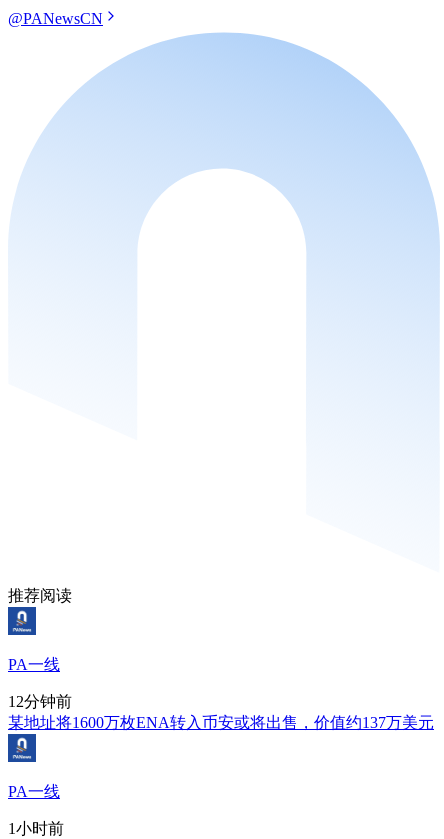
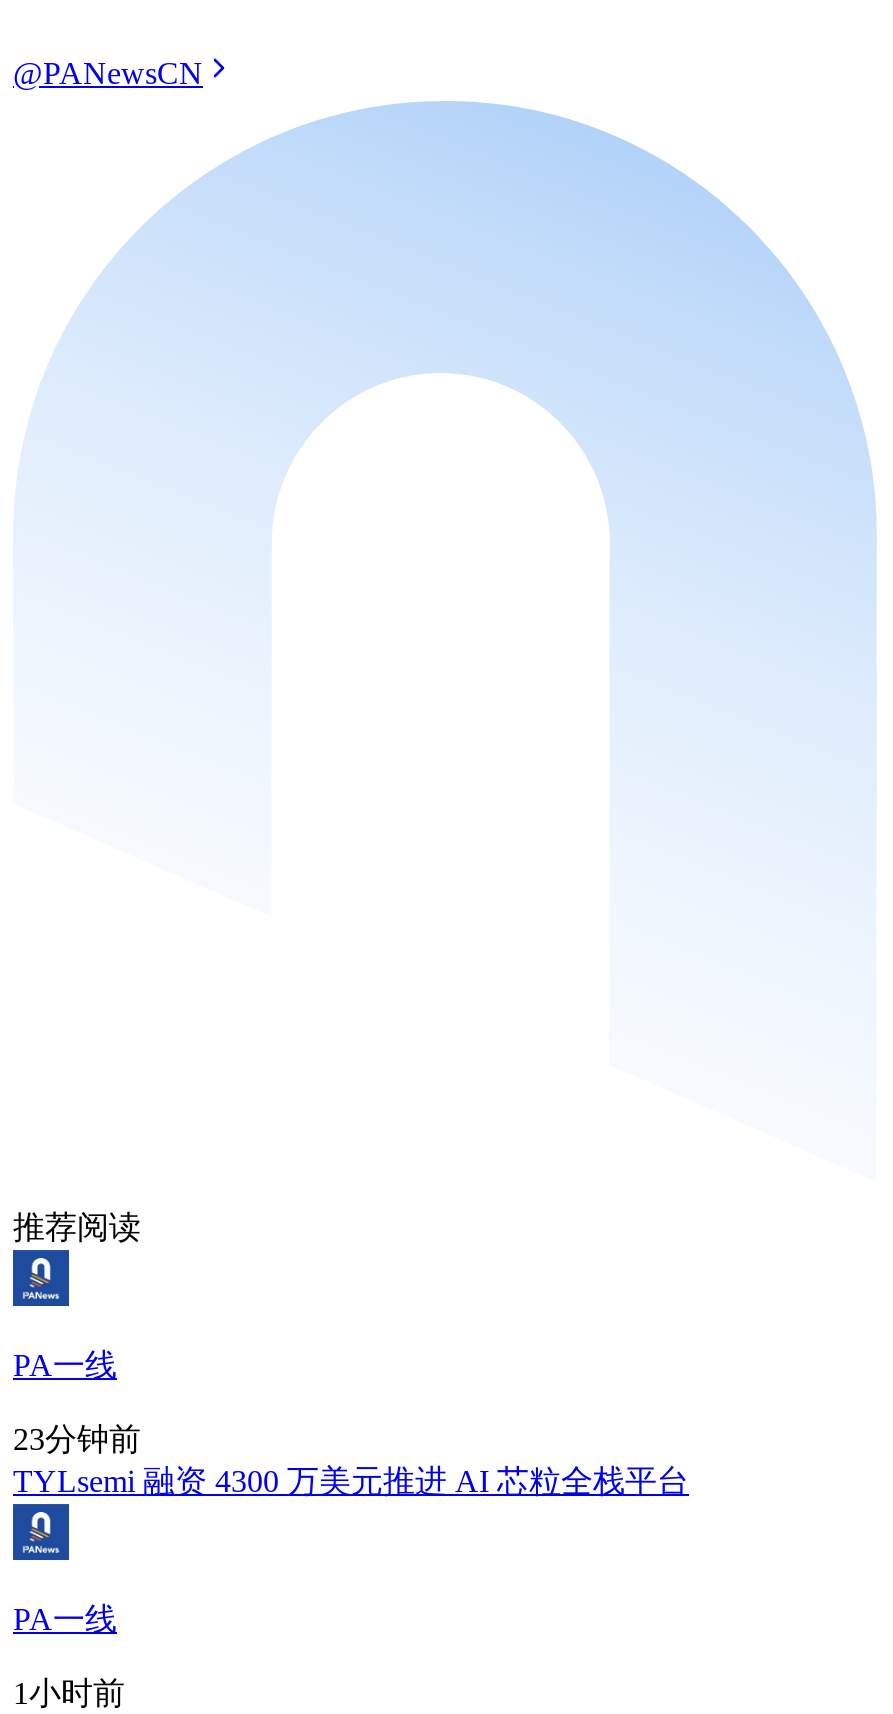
[8,693,434,731] 12分钟前 | 某地址将1600万枚ENA转入币安或将出售，价值约137万美元 -> [13,1422,689,1498] 23分钟前 | TYLsemi 融资 4300 万美元推进 AI 芯粒全栈平台

